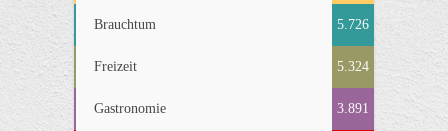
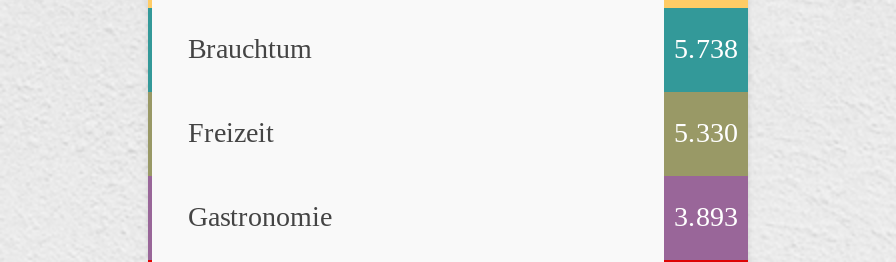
[337,17,369,32] 5.726 -> [674,34,738,64] 5.738
[337,59,369,74] 5.324 -> [674,118,738,148] 5.330
[337,101,369,116] 3.891 -> [674,202,738,232] 3.893

